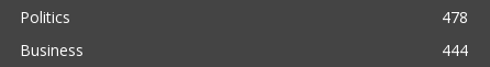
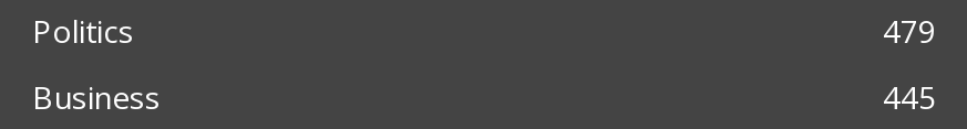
[442,7,468,28] 478 -> [883,11,936,53] 479
[442,40,468,61] 444 -> [883,77,936,119] 445

